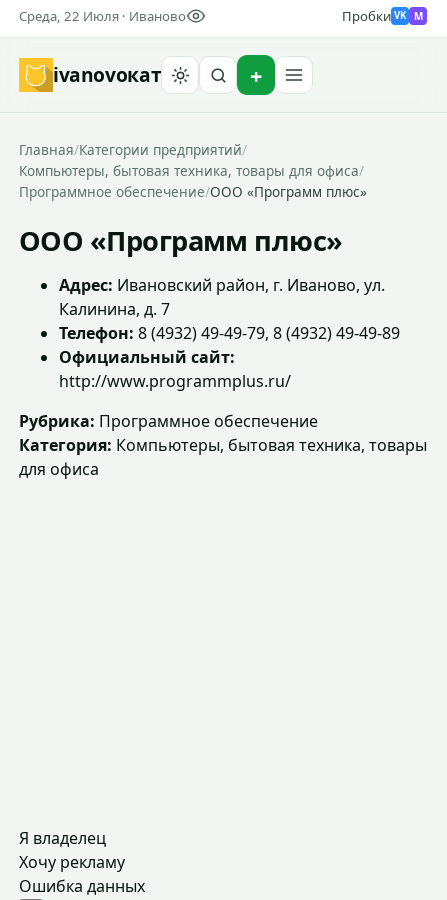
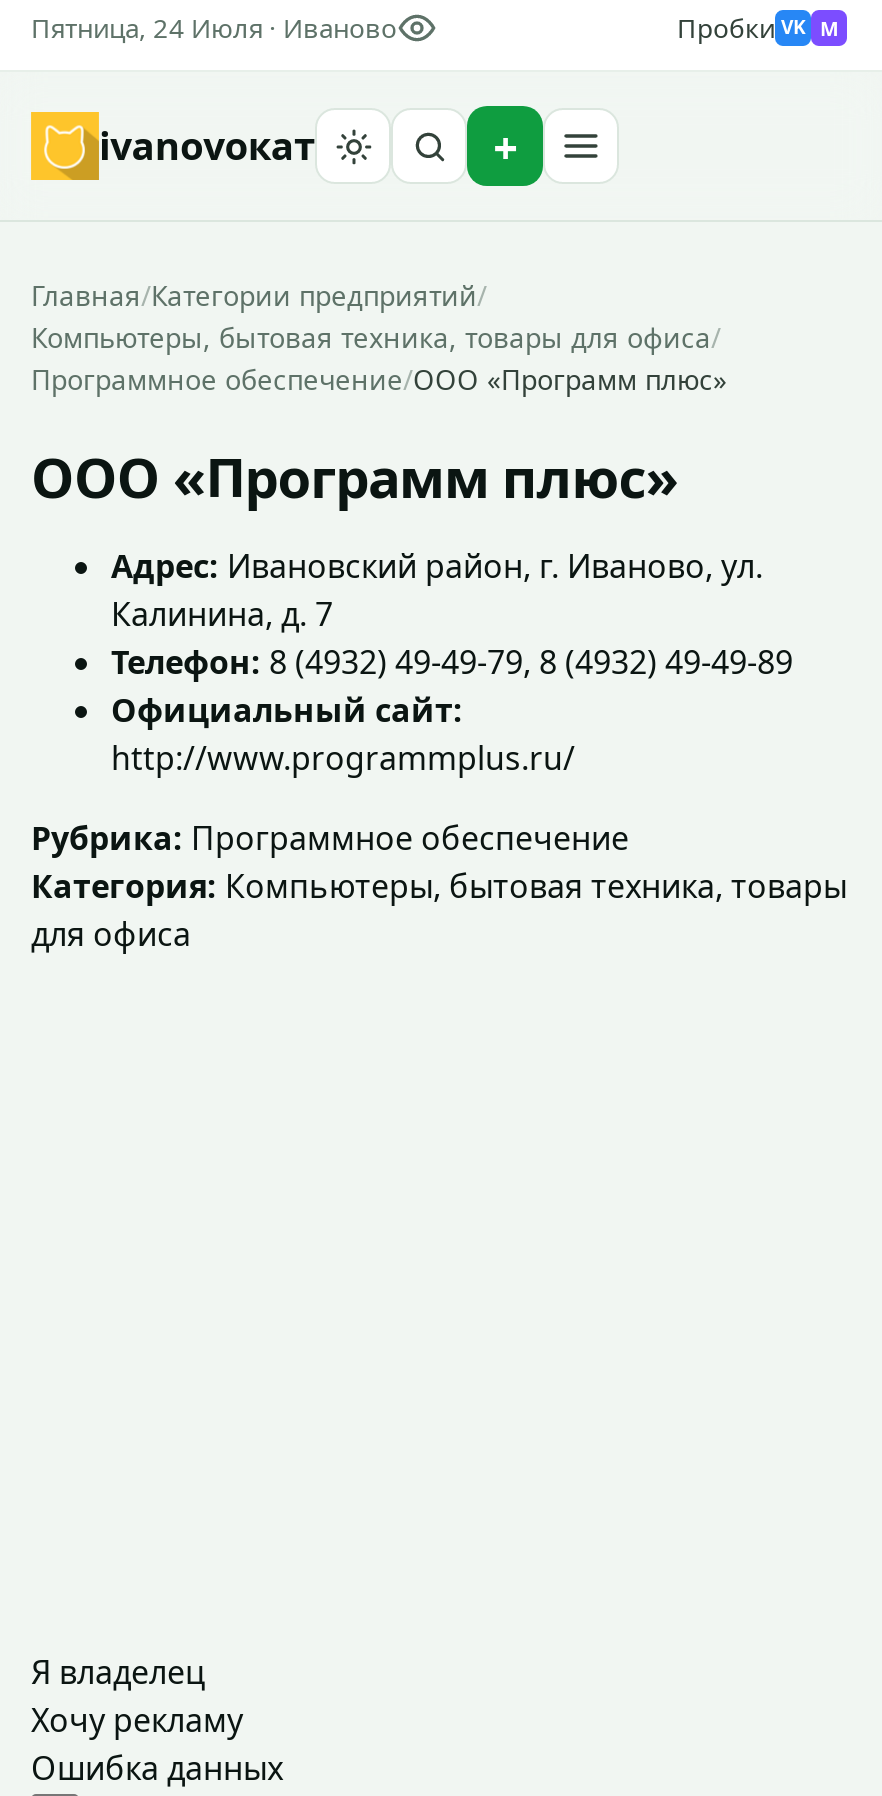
[19,7,186,25] Среда, 22 Июля · Иваново -> [31,10,397,46] Пятница, 24 Июля · Иваново

